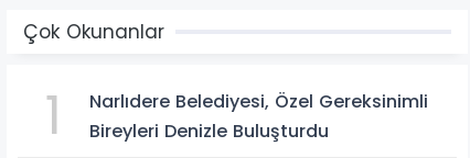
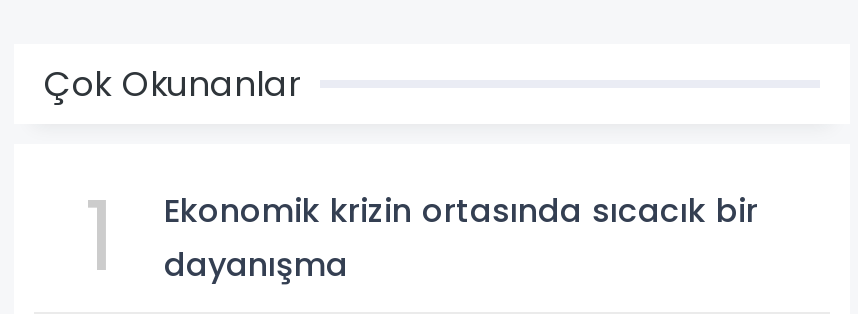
[89,89,428,144] Narlıdere Belediyesi, Özel Gereksinimli | Bireyleri Denizle Buluşturdu -> [164,188,758,288] Ekonomik krizin ortasında sıcacık bir | dayanışma

